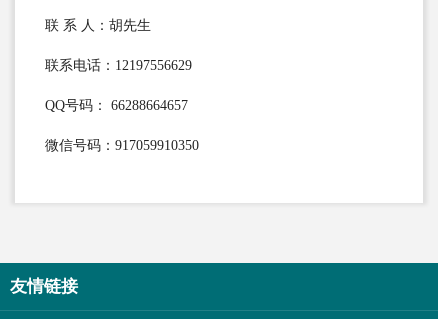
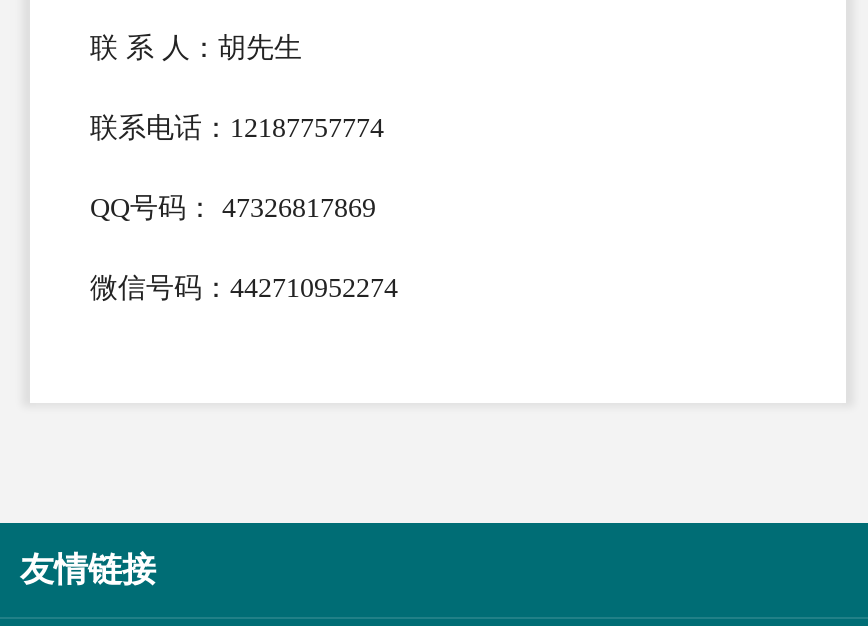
[45,58,192,73] 联系电话：12197556629 -> [90,112,384,142] 联系电话：12187757774
[45,98,188,113] QQ号码： 66288664657 -> [90,192,376,222] QQ号码： 47326817869
[45,138,199,153] 微信号码：917059910350 -> [90,272,398,302] 微信号码：442710952274

